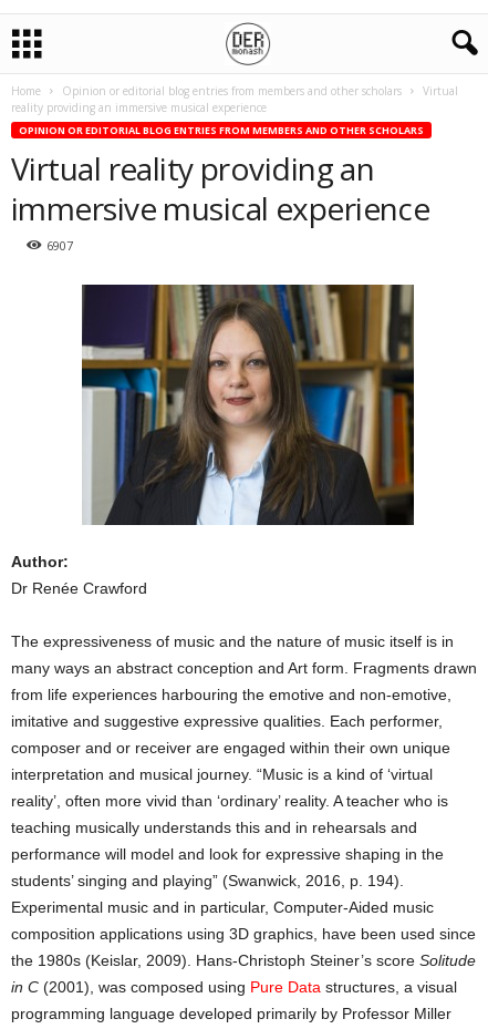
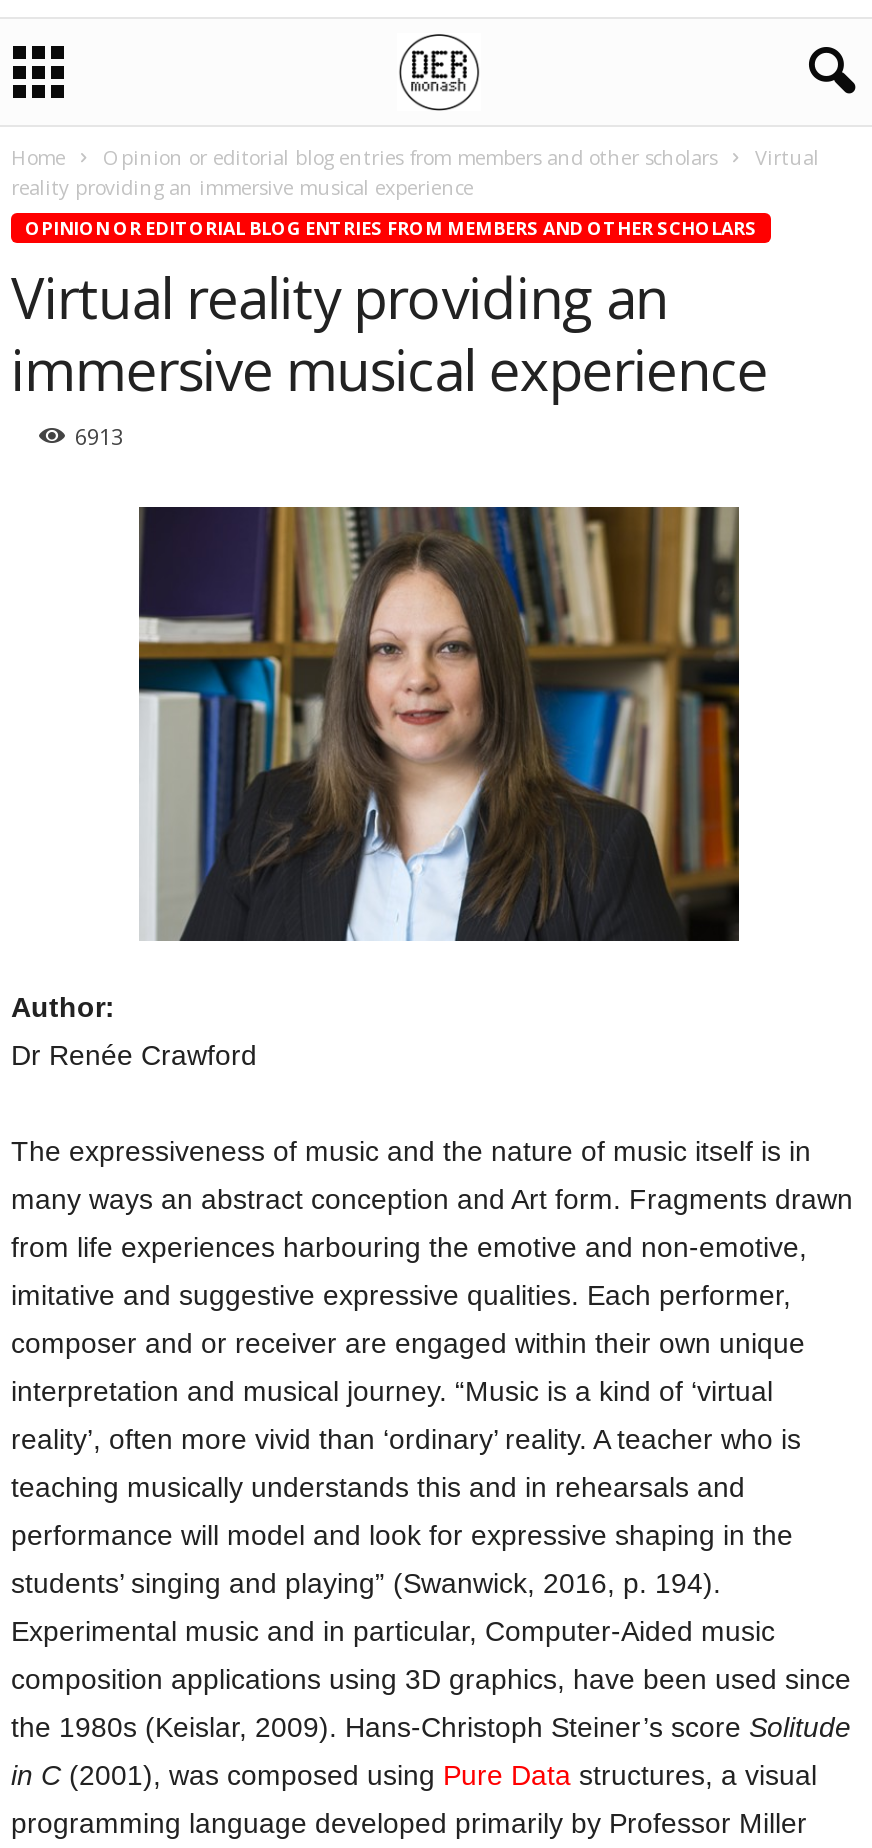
[46,237,73,254] 6907 -> [75,421,123,451] 6913

